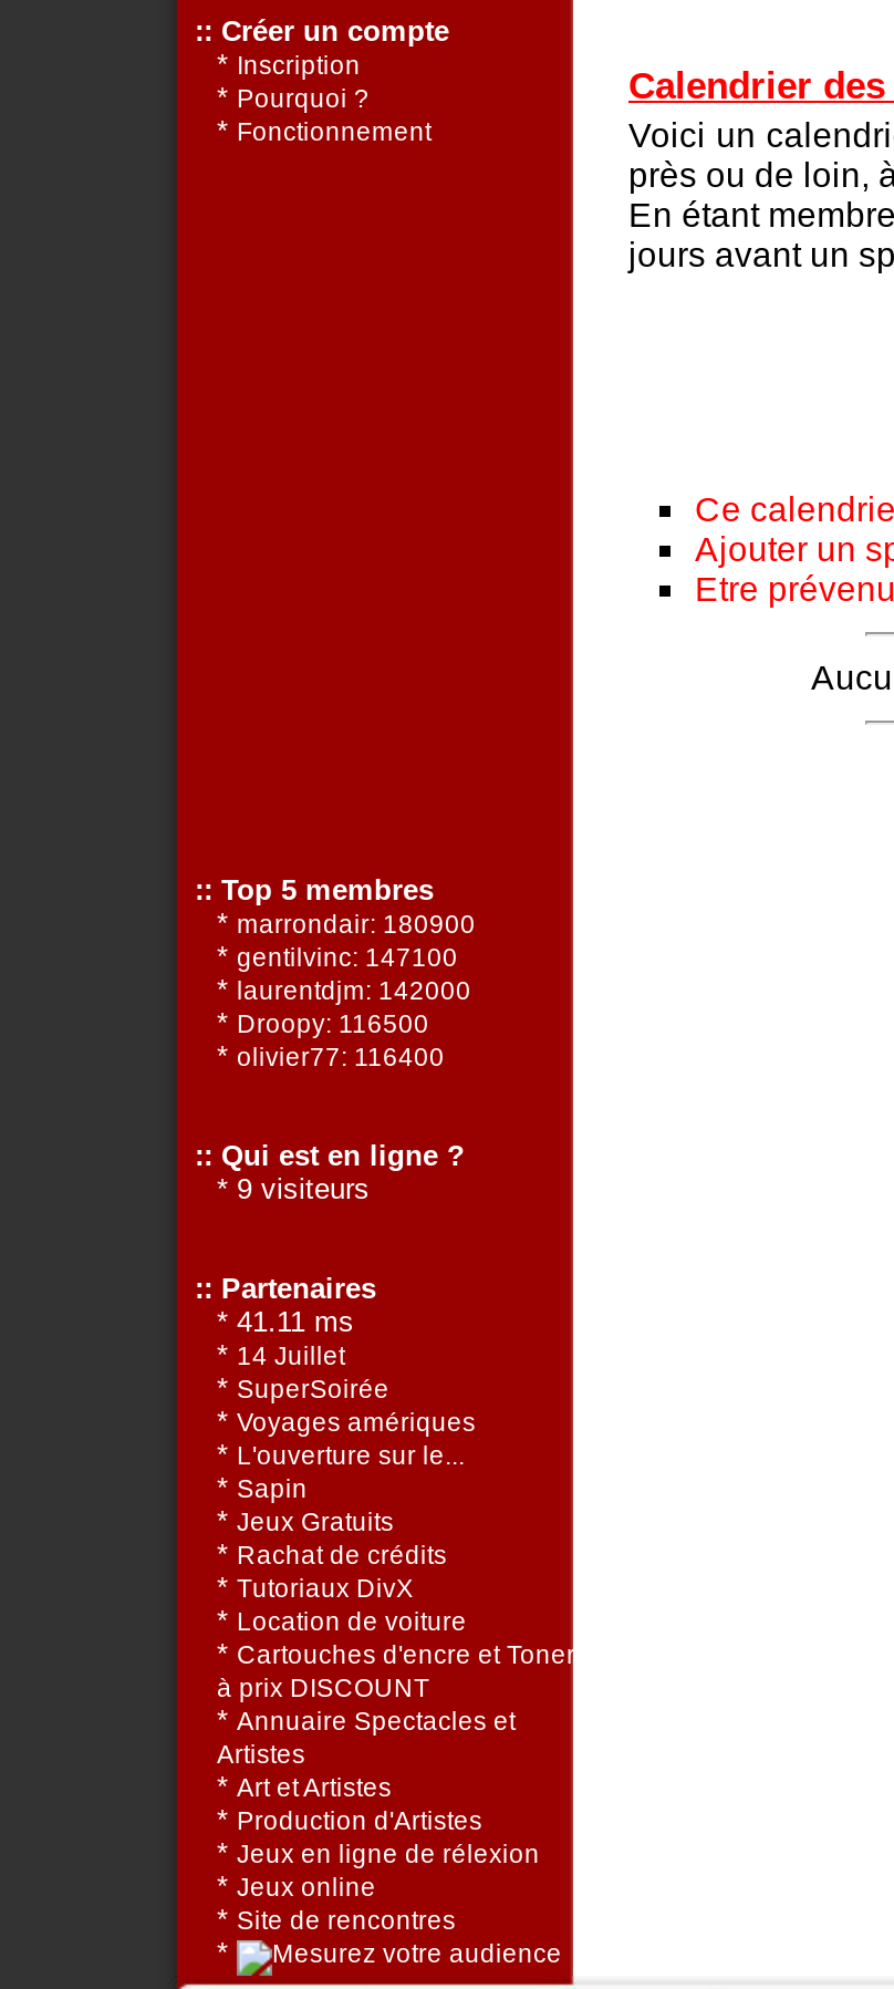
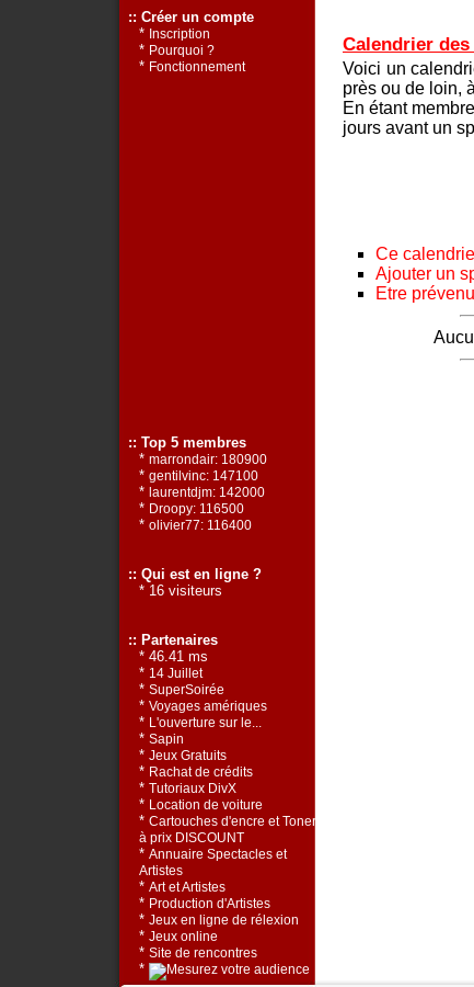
[217,1173,370,1206] * 9 visiteurs -> [139,583,222,599] * 16 visiteurs
[217,1306,354,1339] * 41.11 ms -> [139,649,208,665] * 46.41 ms

